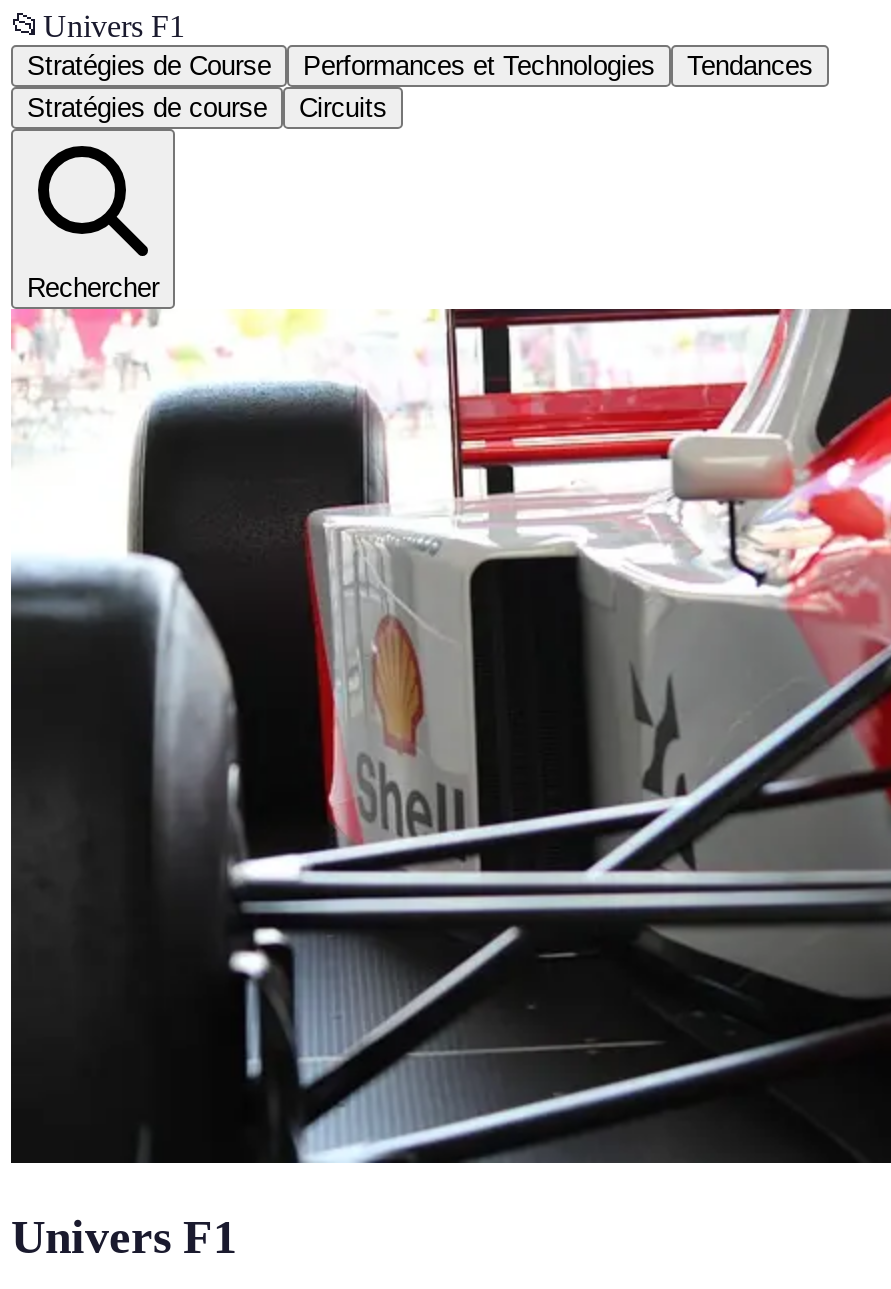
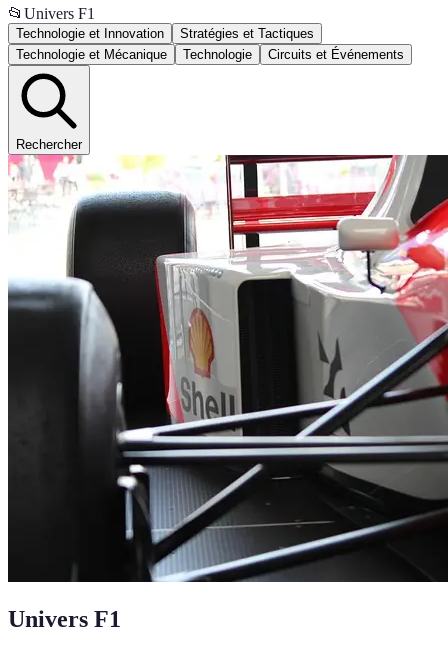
[27,51,813,123] Stratégies de Course | Performances et Technologies | Tendances | Stratégies de course | Circuits -> [16,26,404,62] Technologie et Innovation | Stratégies et Tactiques | Technologie et Mécanique | Technologie | Circuits et Événements

